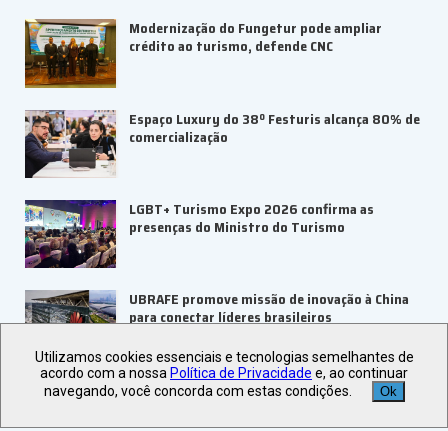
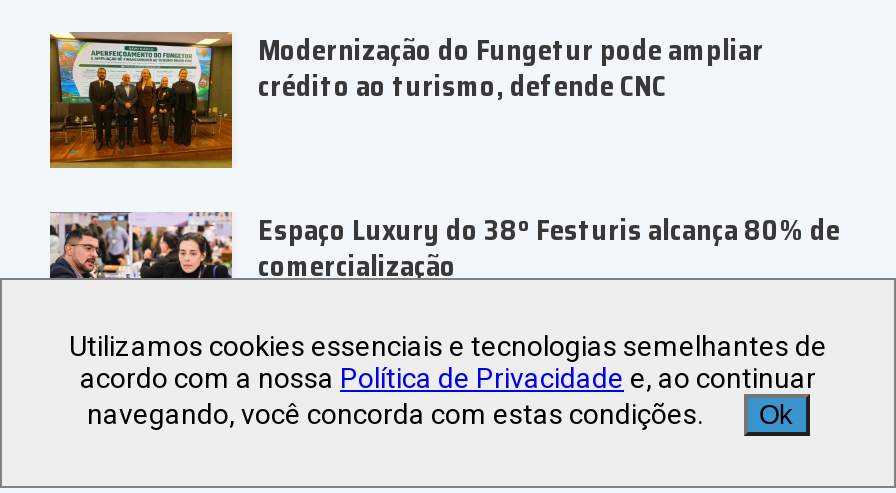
[24,142,409,328] [image] | LGBT+ Turismo Expo 2026 confirma as | presenças do Ministro do Turismo | UBRAFE promove missão de inovação à China | para conectar líderes brasileiros -> none
[24,199,117,269] [image] -> none
[25,289,115,324] [image] -> none

